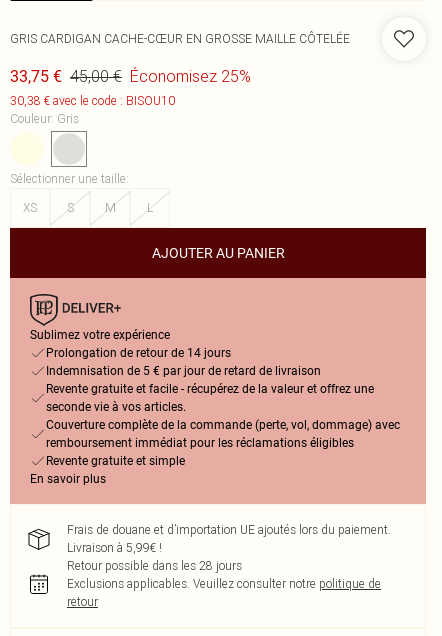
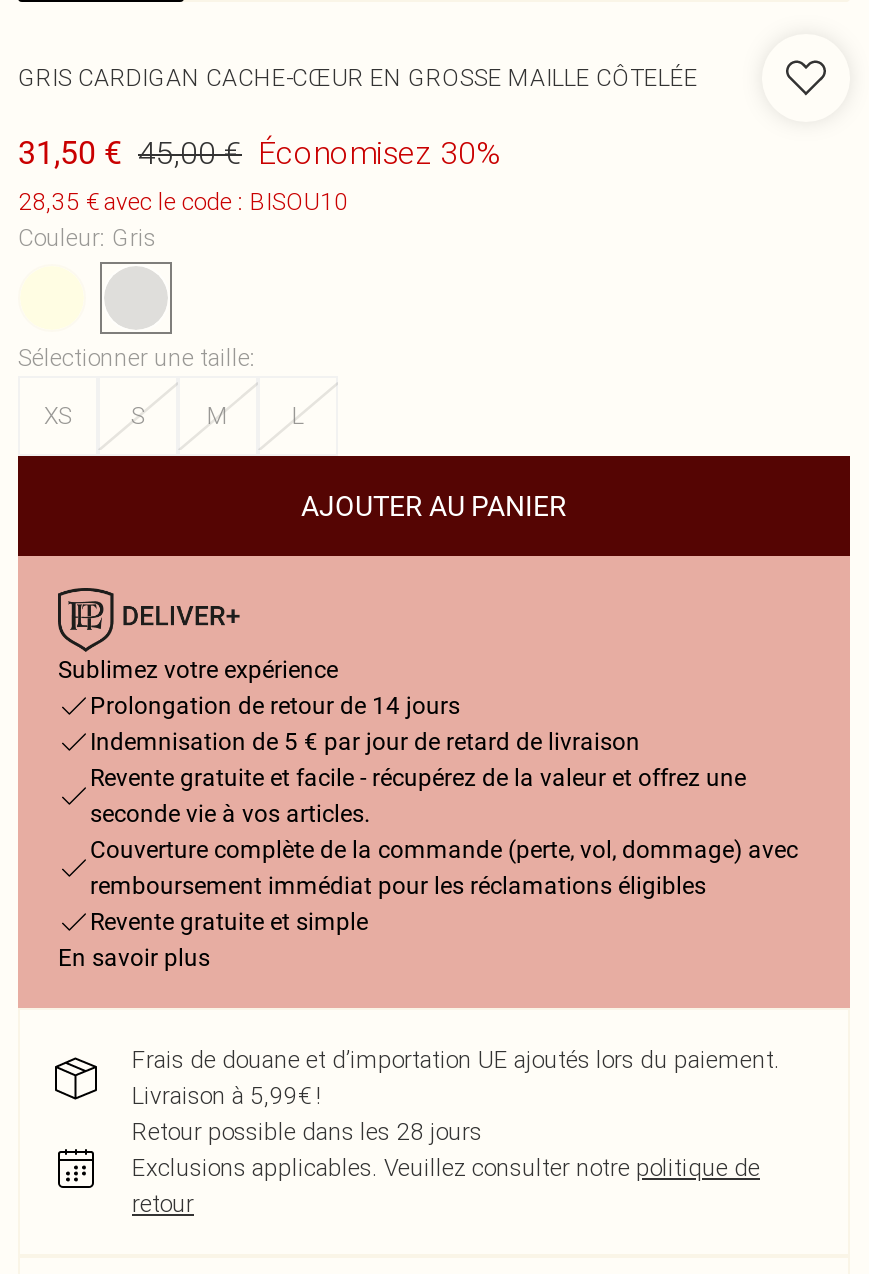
[10,66,251,86] 33,75 € 45,00 € Économisez 25% -> [18,132,500,172] 31,50 € 45,00 € Économisez 30%
[10,93,175,108] 30,38 € avec le code : BISOU10 -> [18,186,348,216] 28,35 € avec le code : BISOU10

